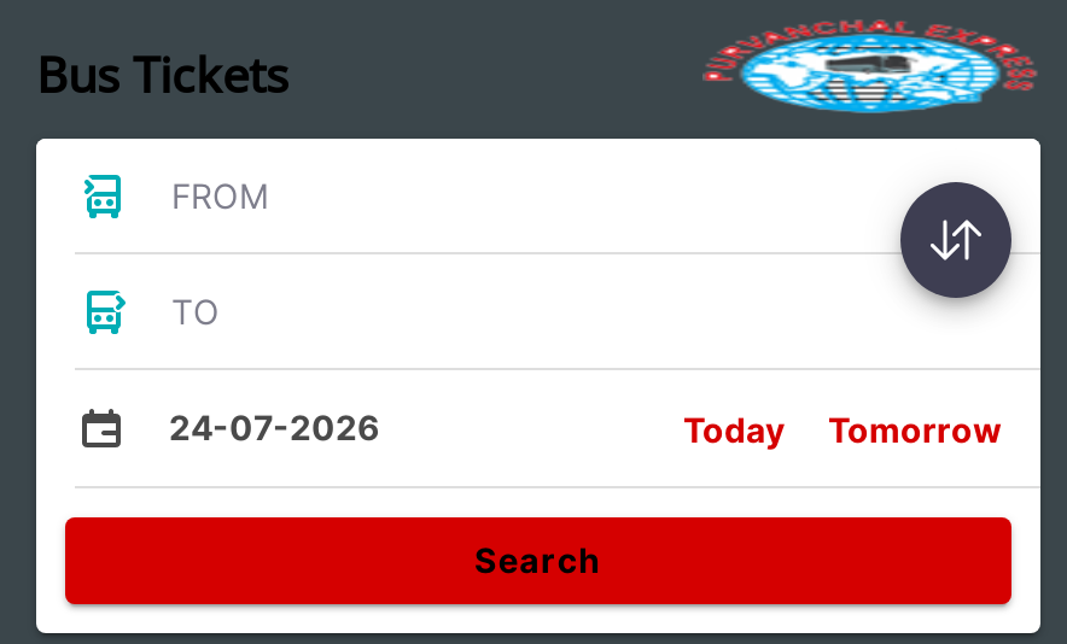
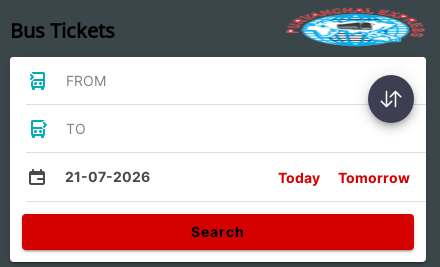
[169,406,379,447] 24-07-2026 -> [65,168,150,185] 21-07-2026

